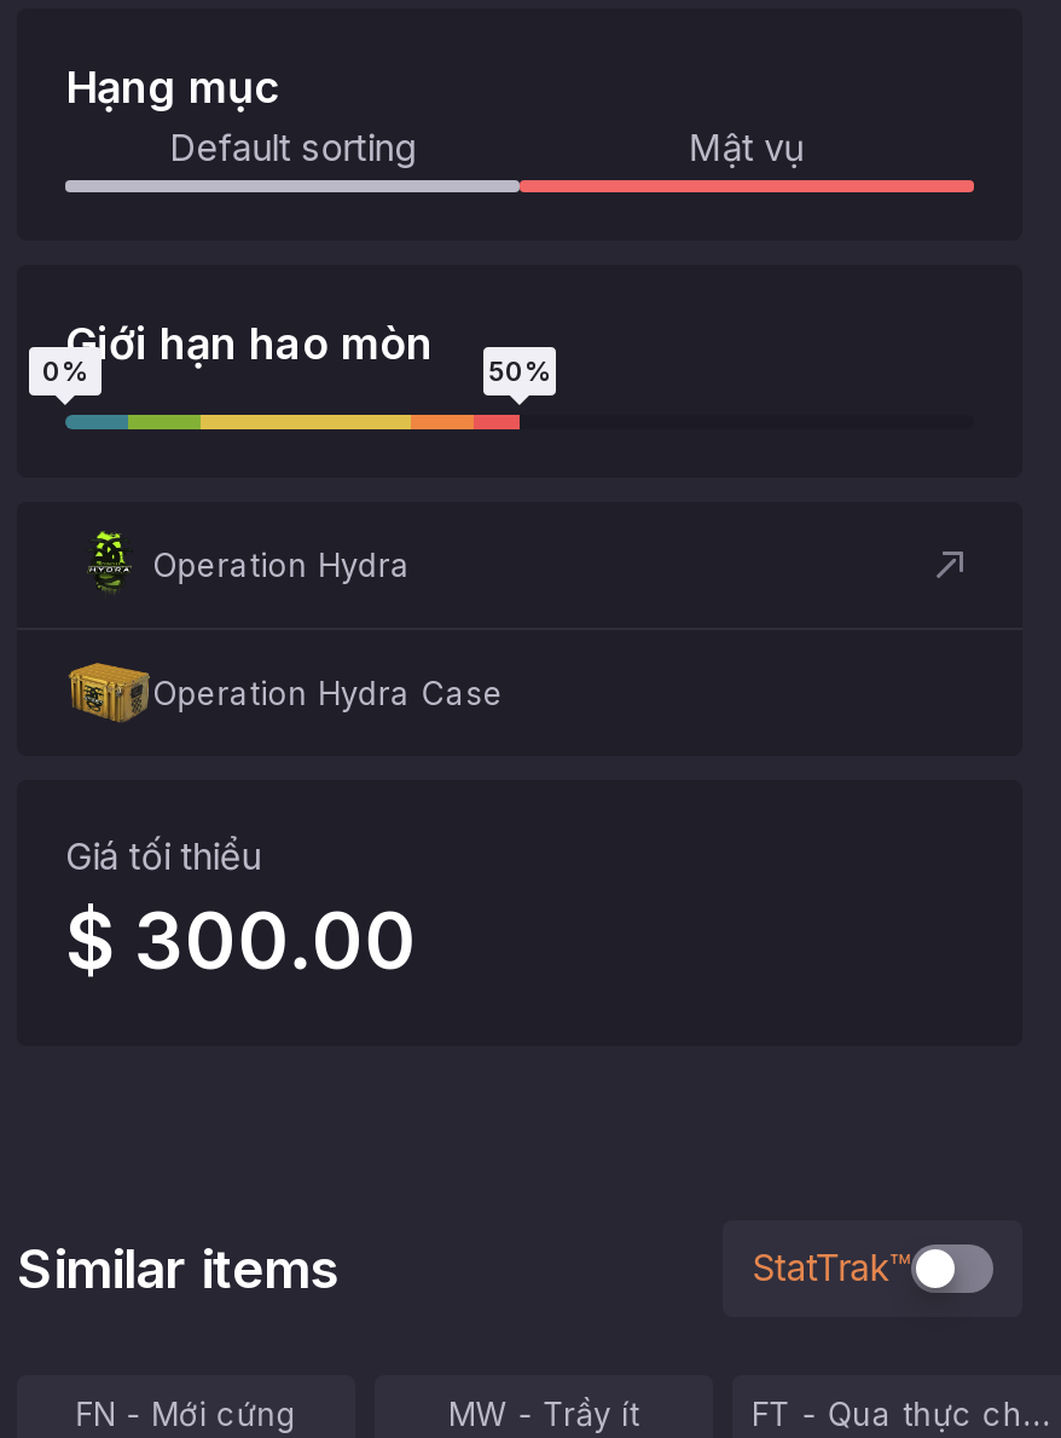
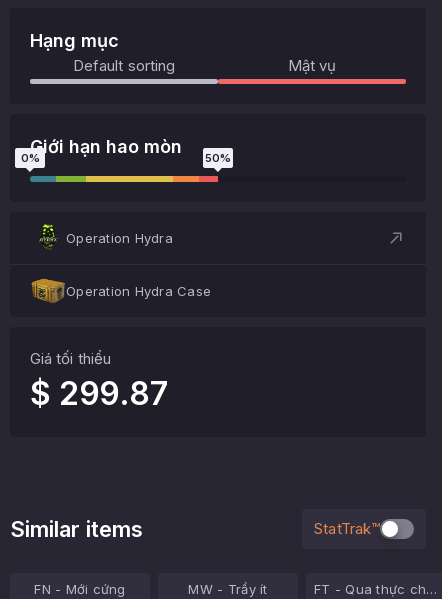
[65,894,417,988] $ 300.00 -> [30,374,168,413] $ 299.87

